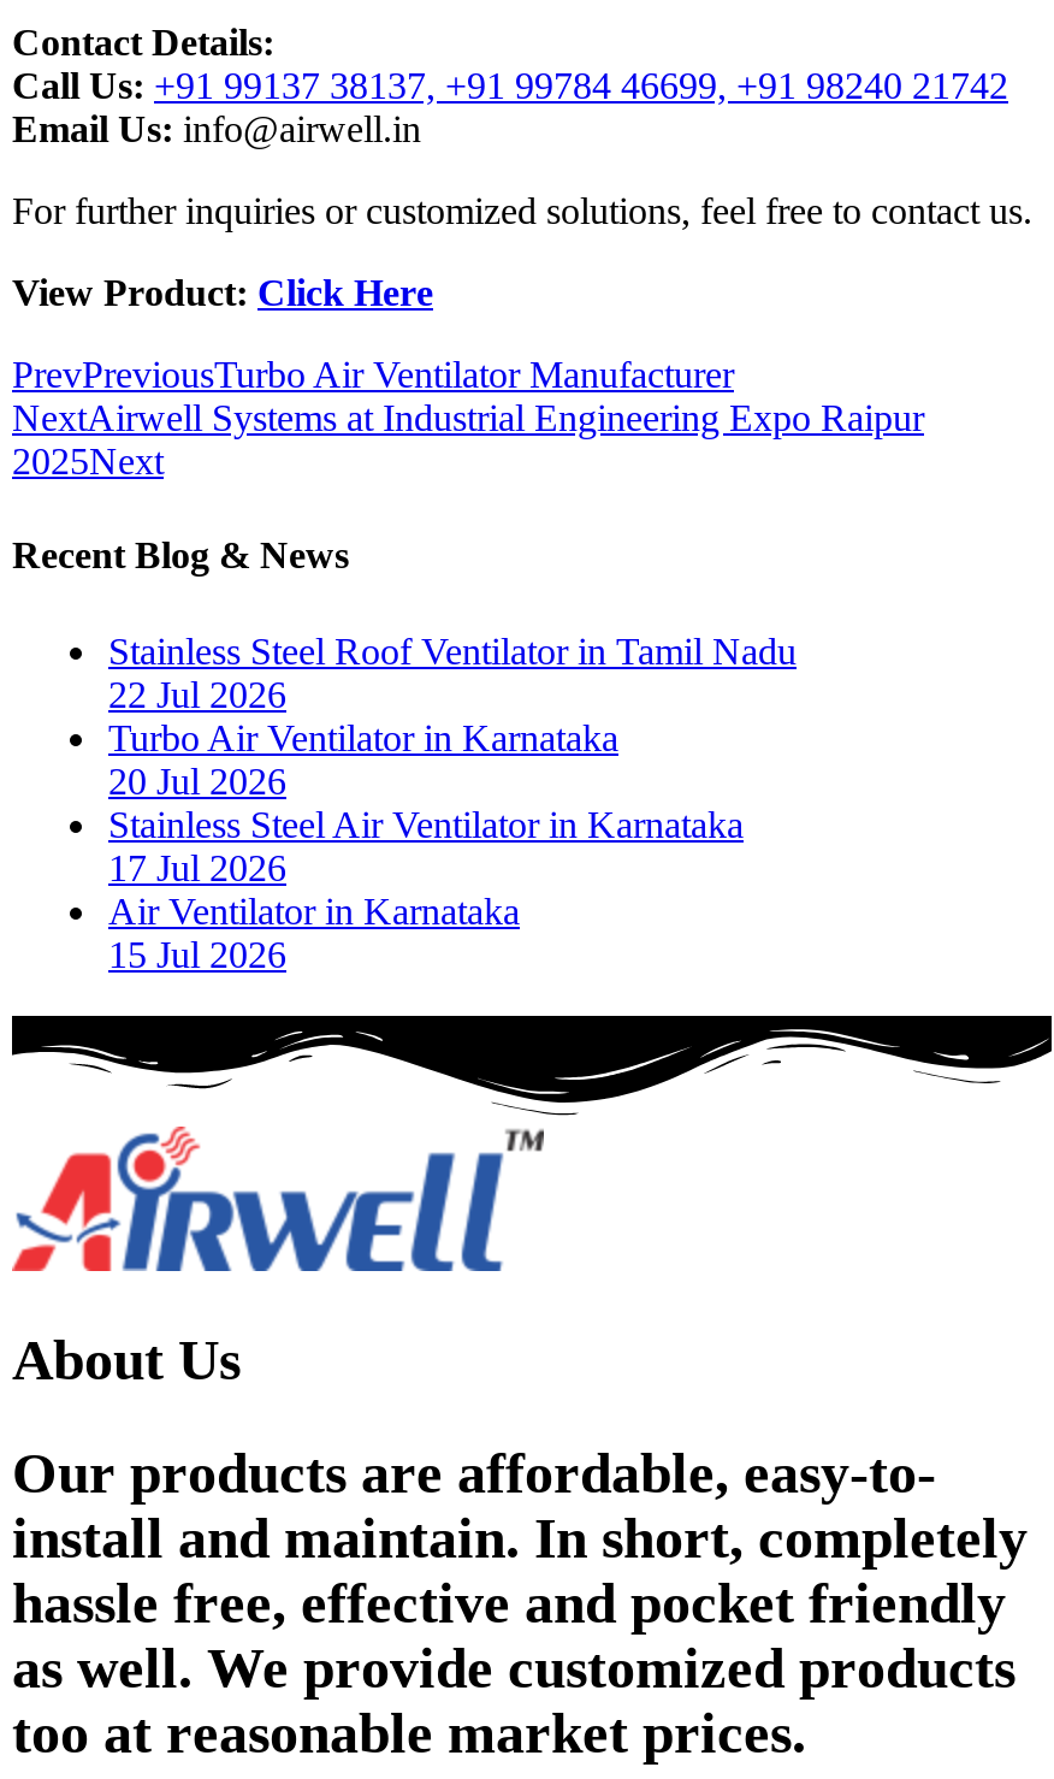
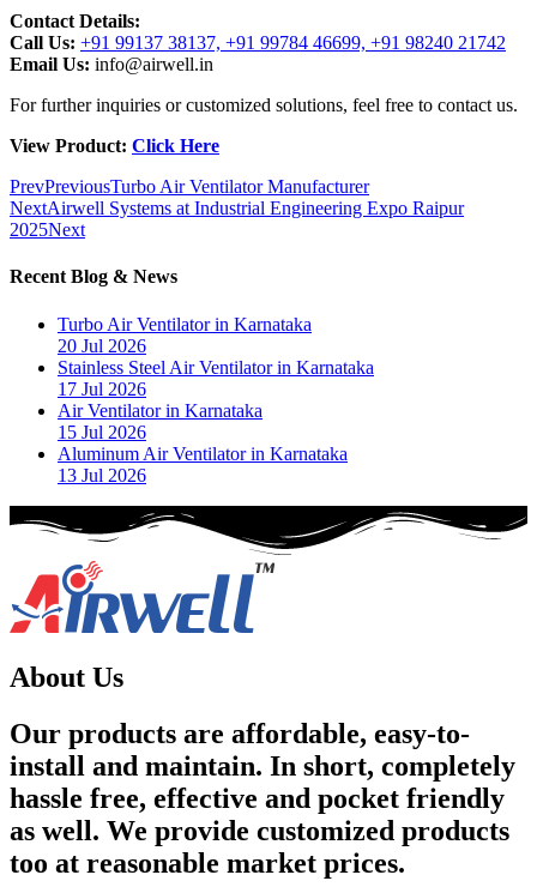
[108,630,797,714] Stainless Steel Roof Ventilator in Tamil Nadu | 22 Jul 2026 -> none
moved [108,716,744,974] -> [58,314,374,442]: Turbo Air Ventilator in Karnataka | 20 Jul 2026 | Stainless Steel Air Ventilator in Karnataka | 17 Jul 2026 | Air Ventilator in Karnataka | 15 Jul 2026
none -> [58,443,348,485] Aluminum Air Ventilator in Karnataka | 13 Jul 2026

